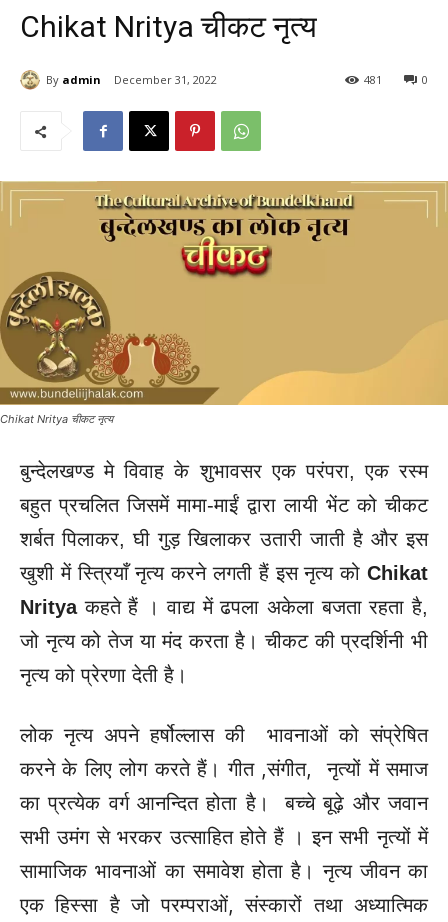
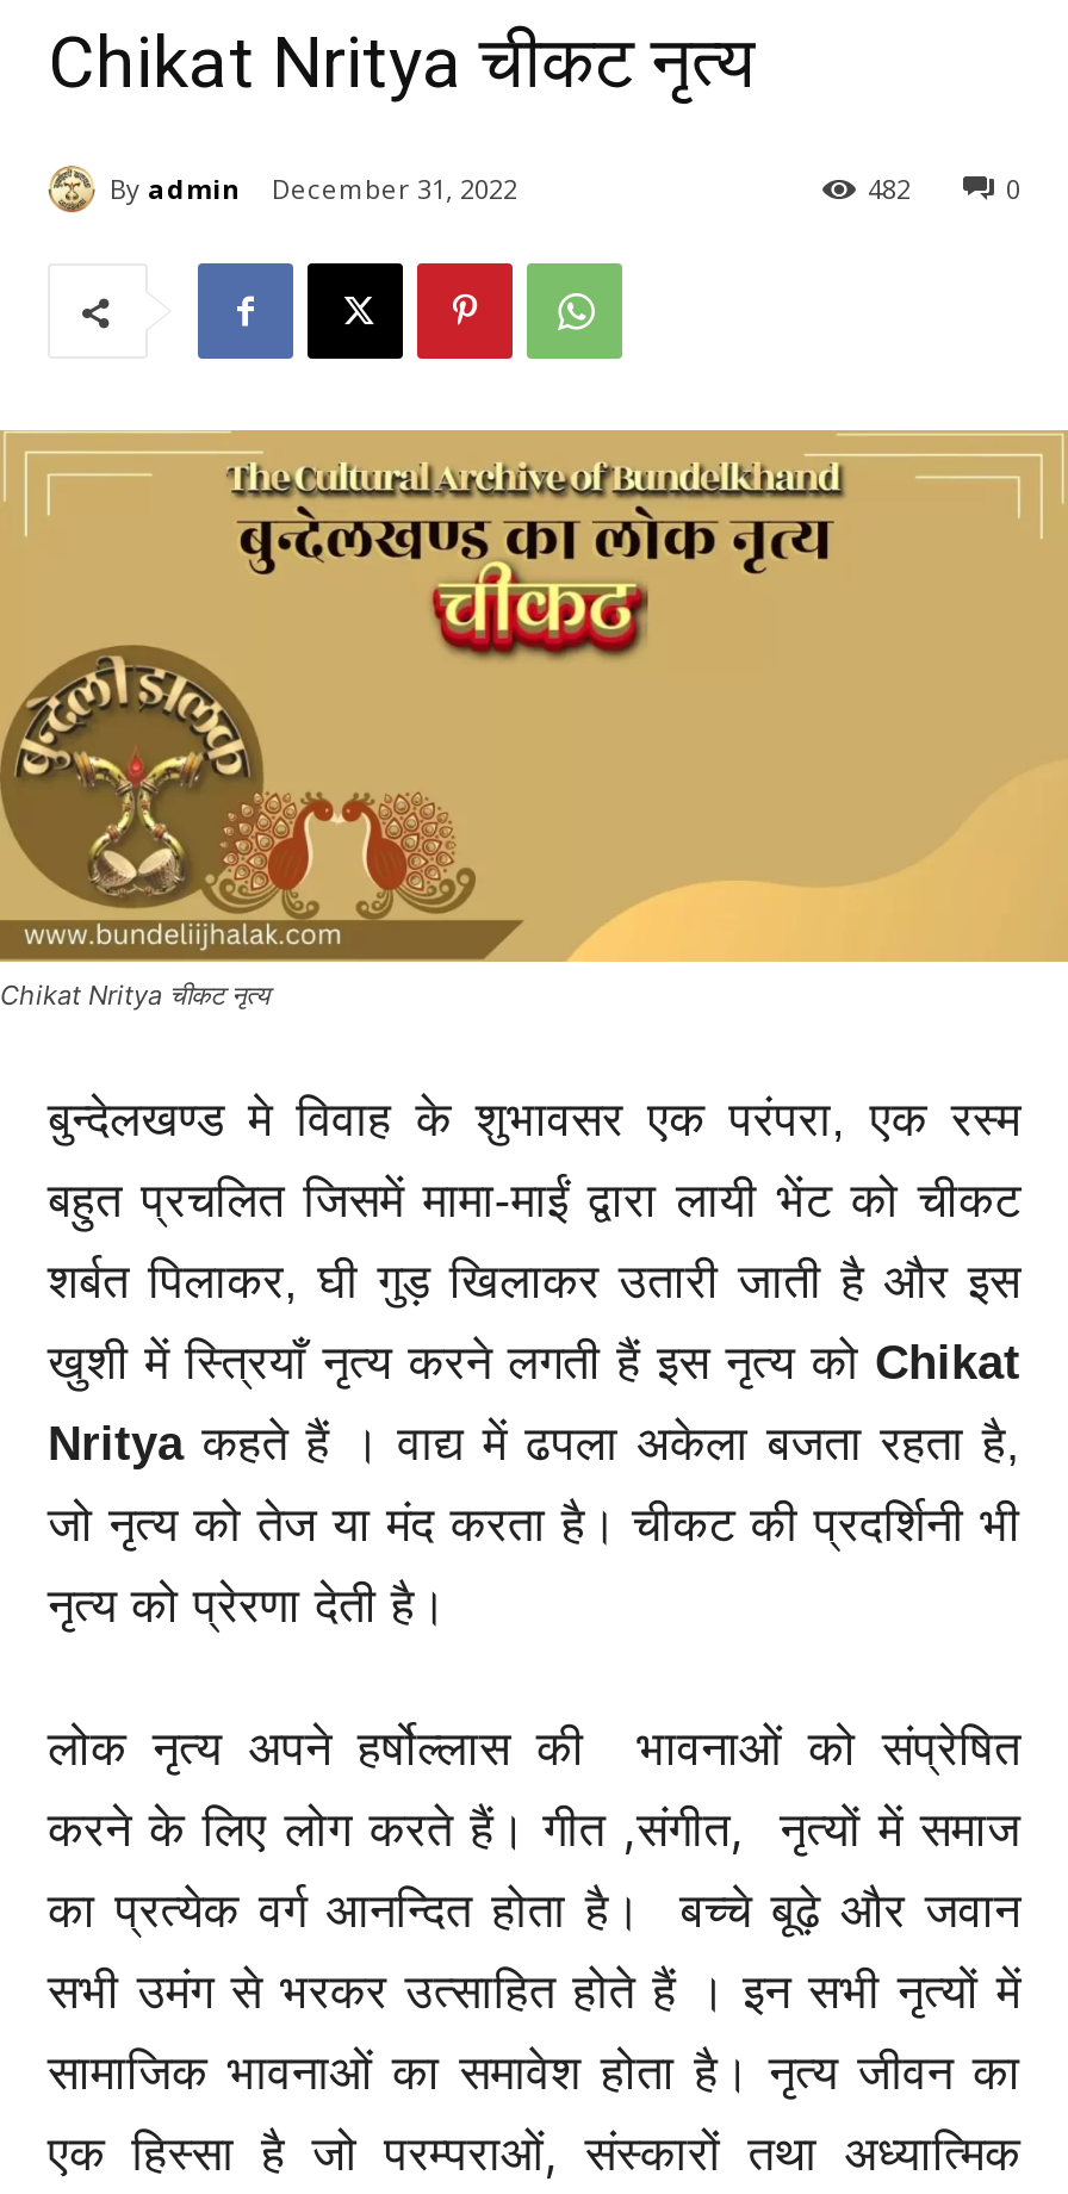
[364,72,382,87] 481 -> [868,171,911,207] 482

